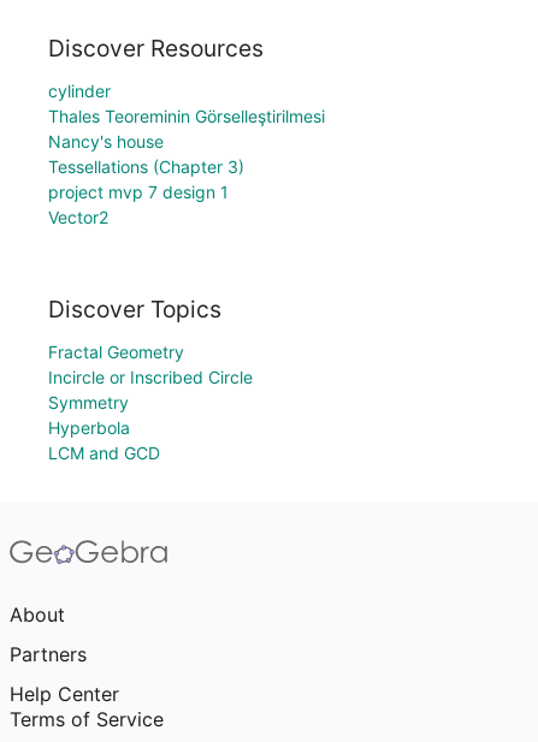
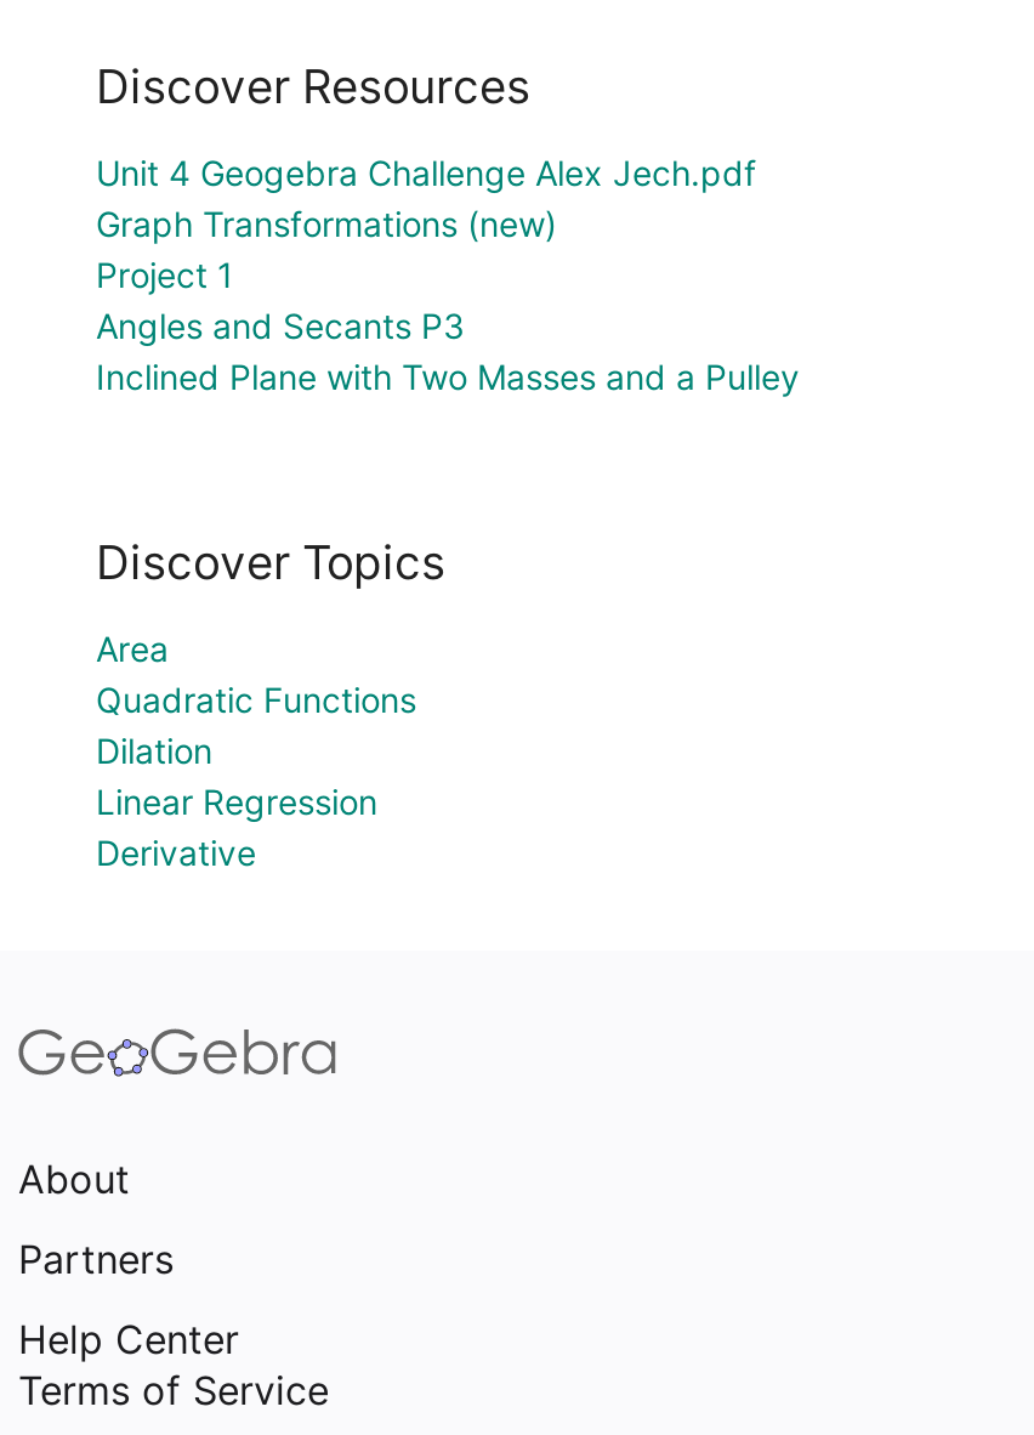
[48,81,325,228] cylinder | Thales Teoreminin Görselleştirilmesi | Nancy's house | Tessellations (Chapter 3) | project mvp 7 design 1 | Vector2 -> [96,153,800,398] Unit 4 Geogebra Challenge Alex Jech.pdf | Graph Transformations (new) | Project 1 | Angles and Secants P3 | Inclined Plane with Two Masses and a Pulley
[48,342,253,463] Fractal Geometry | Incircle or Inscribed Circle | Symmetry | Hyperbola | LCM and GCD -> [96,628,416,873] Area | Quadratic Functions | Dilation | Linear Regression | Derivative

